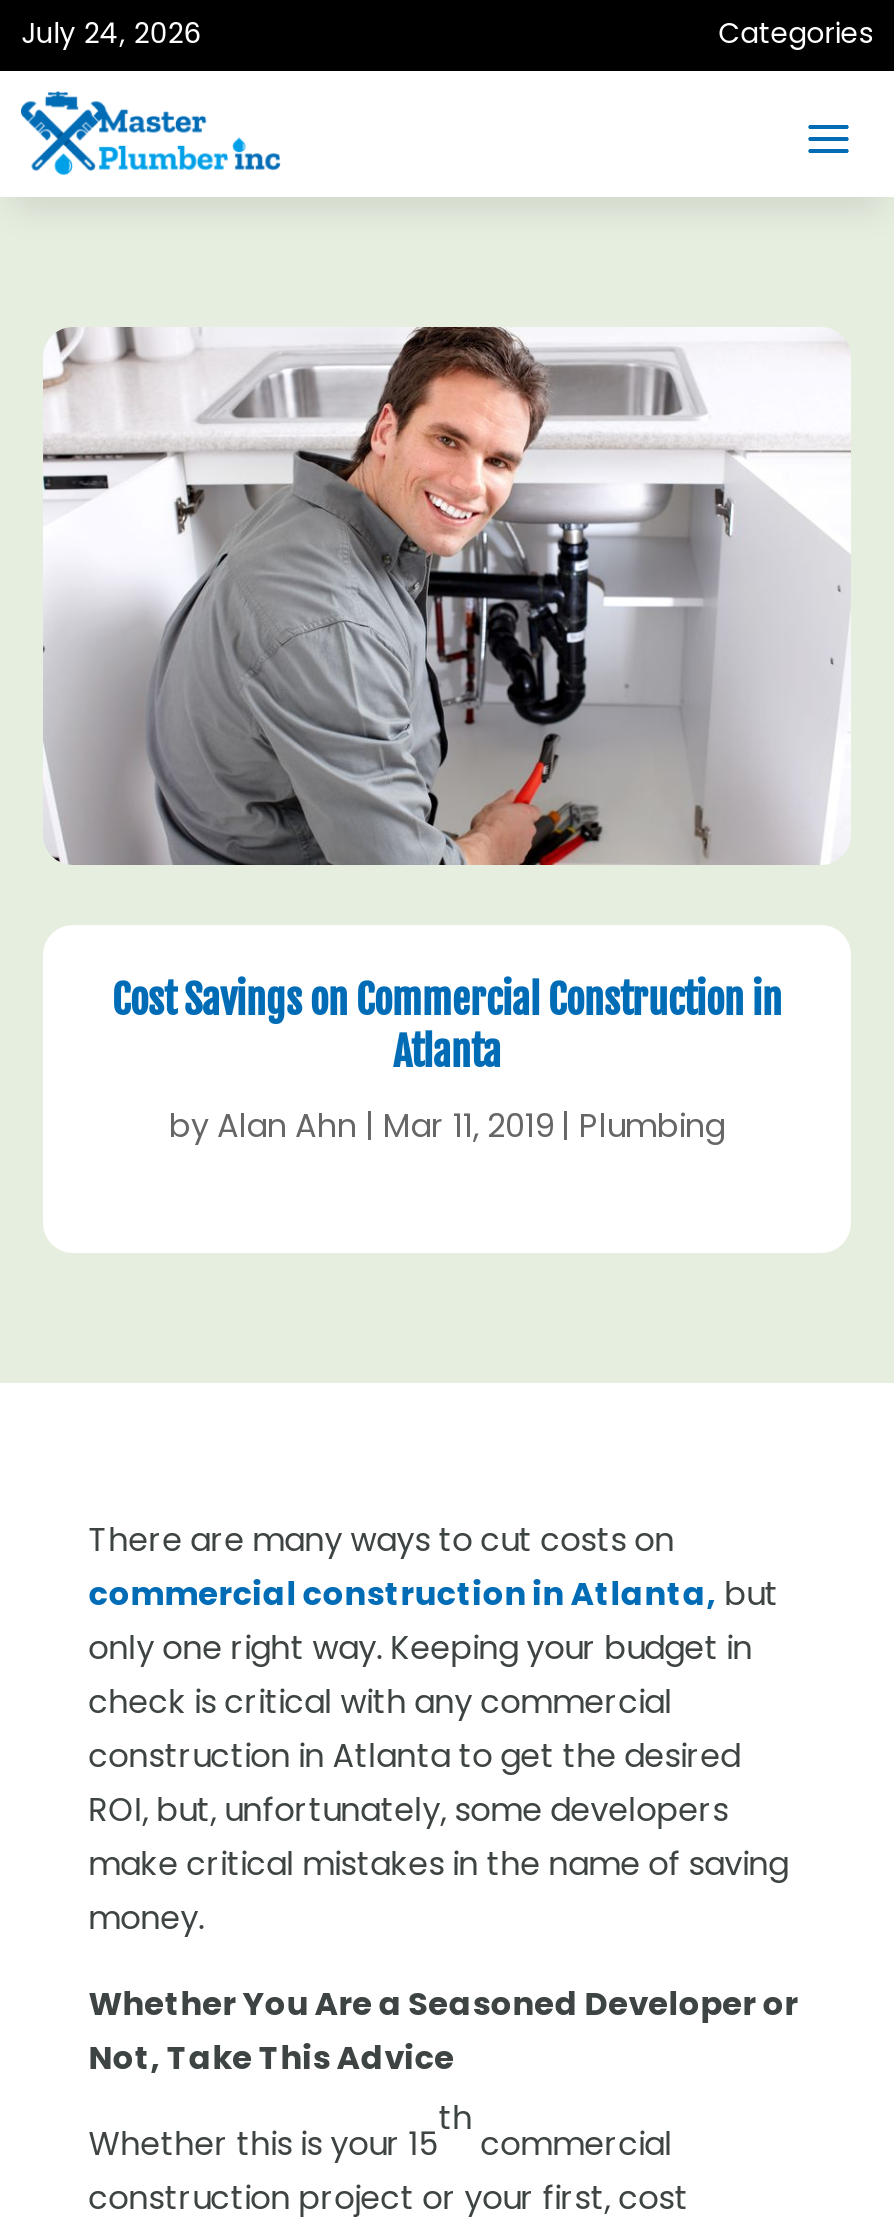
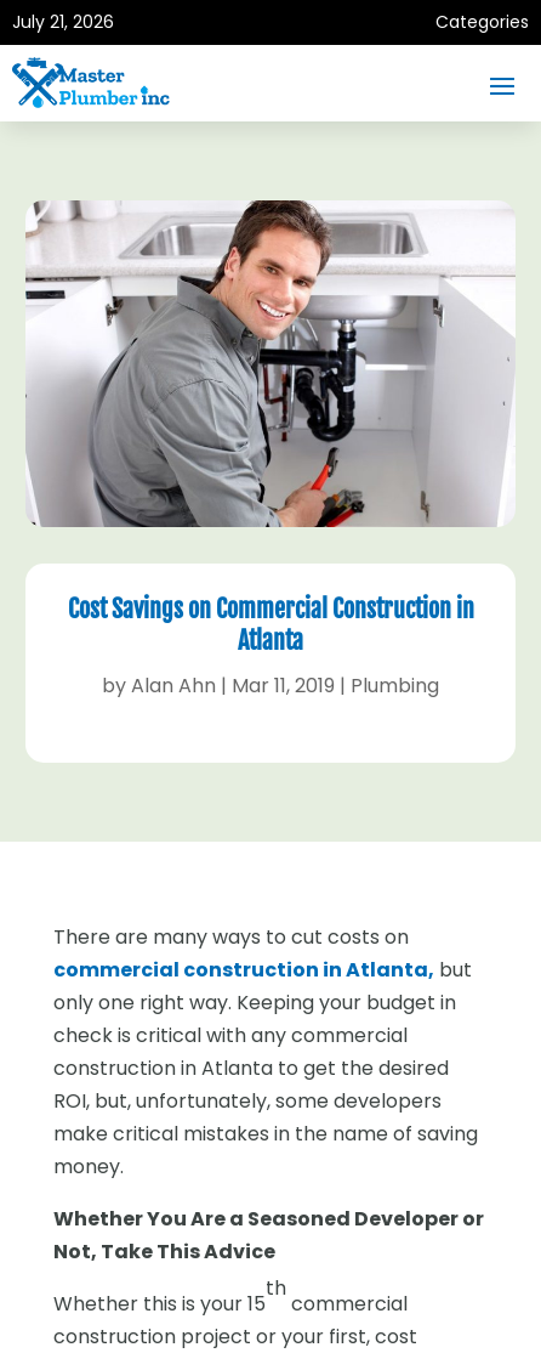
[21,13,201,53] July 24, 2026 -> [12,10,114,34] July 21, 2026

